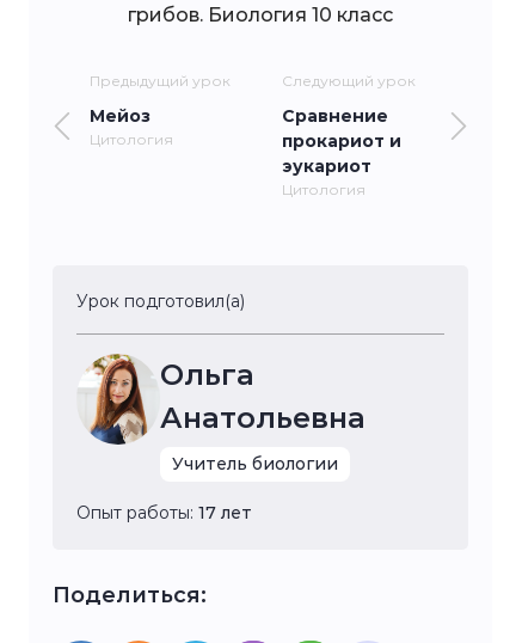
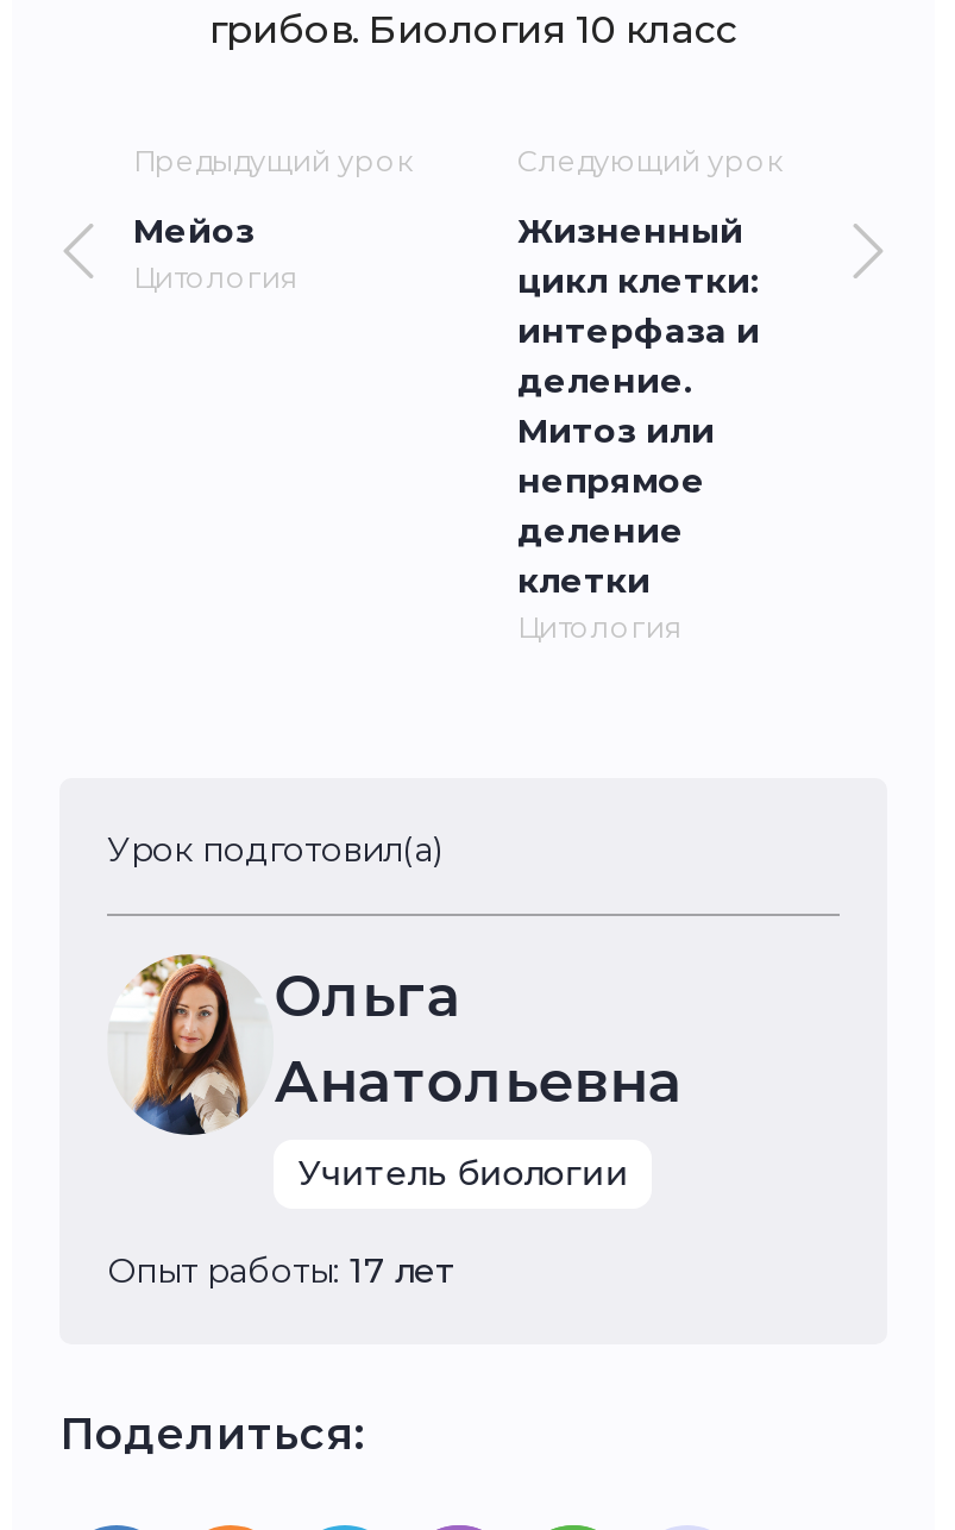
[282,105,402,177] Сравнение | прокариот и | эукариот -> [517,209,760,602] Жизненный | цикл клетки: | интерфаза и | деление. | Митоз или | непрямое | деление | клетки

